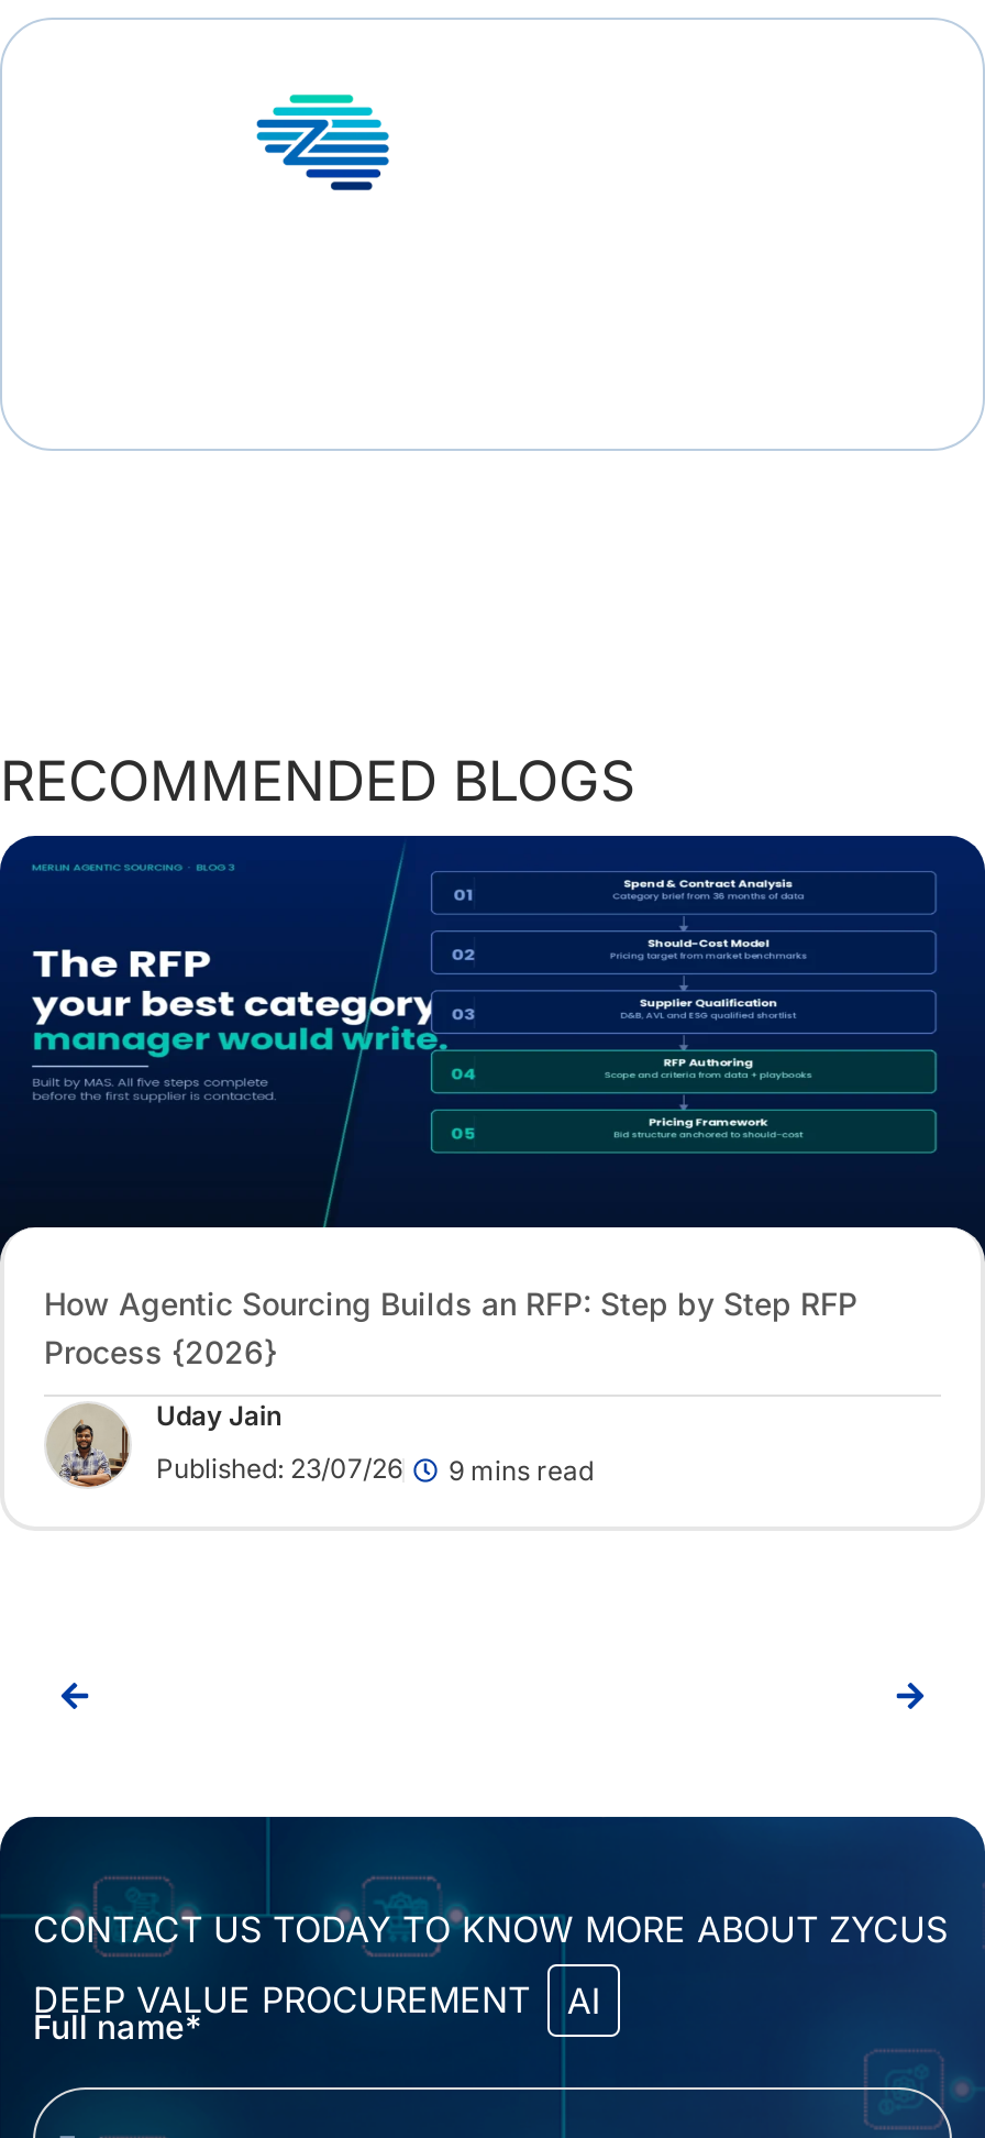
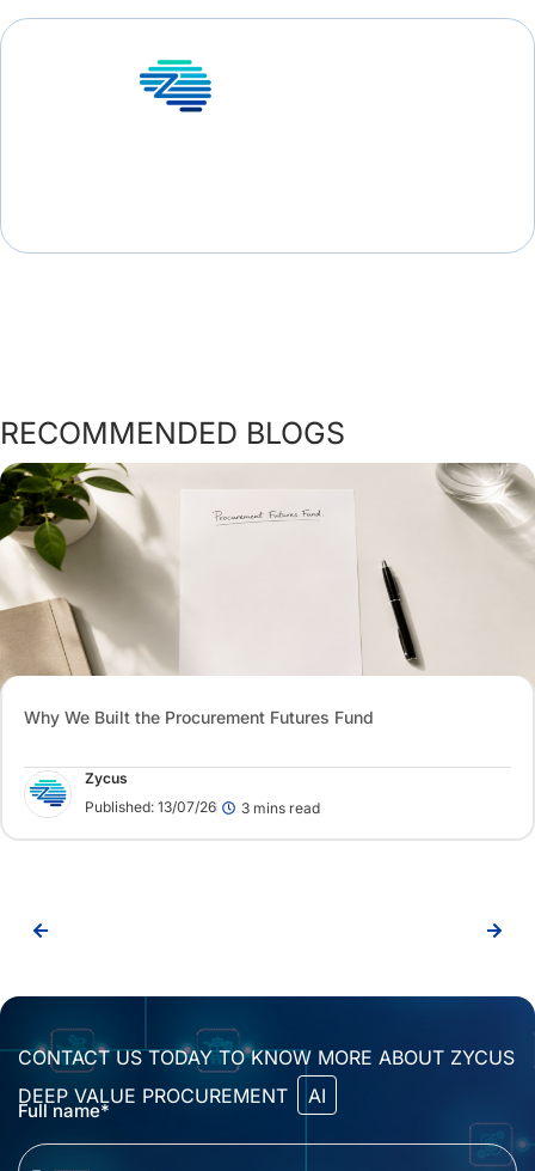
[7,834,978,1370] [image] | How Agentic Sourcing Builds an RFP: Step by Step RFP | Process {2026} -> [4,462,531,727] [image] | Why We Built the Procurement Futures Fund
[46,1399,281,1489] [image] | Uday Jain -> [26,769,128,817] [image] | Zycus
[156,1452,594,1487] Published: 23/07/26 | 9 mins read -> [85,798,320,817] Published: 13/07/26 | 3 mins read

